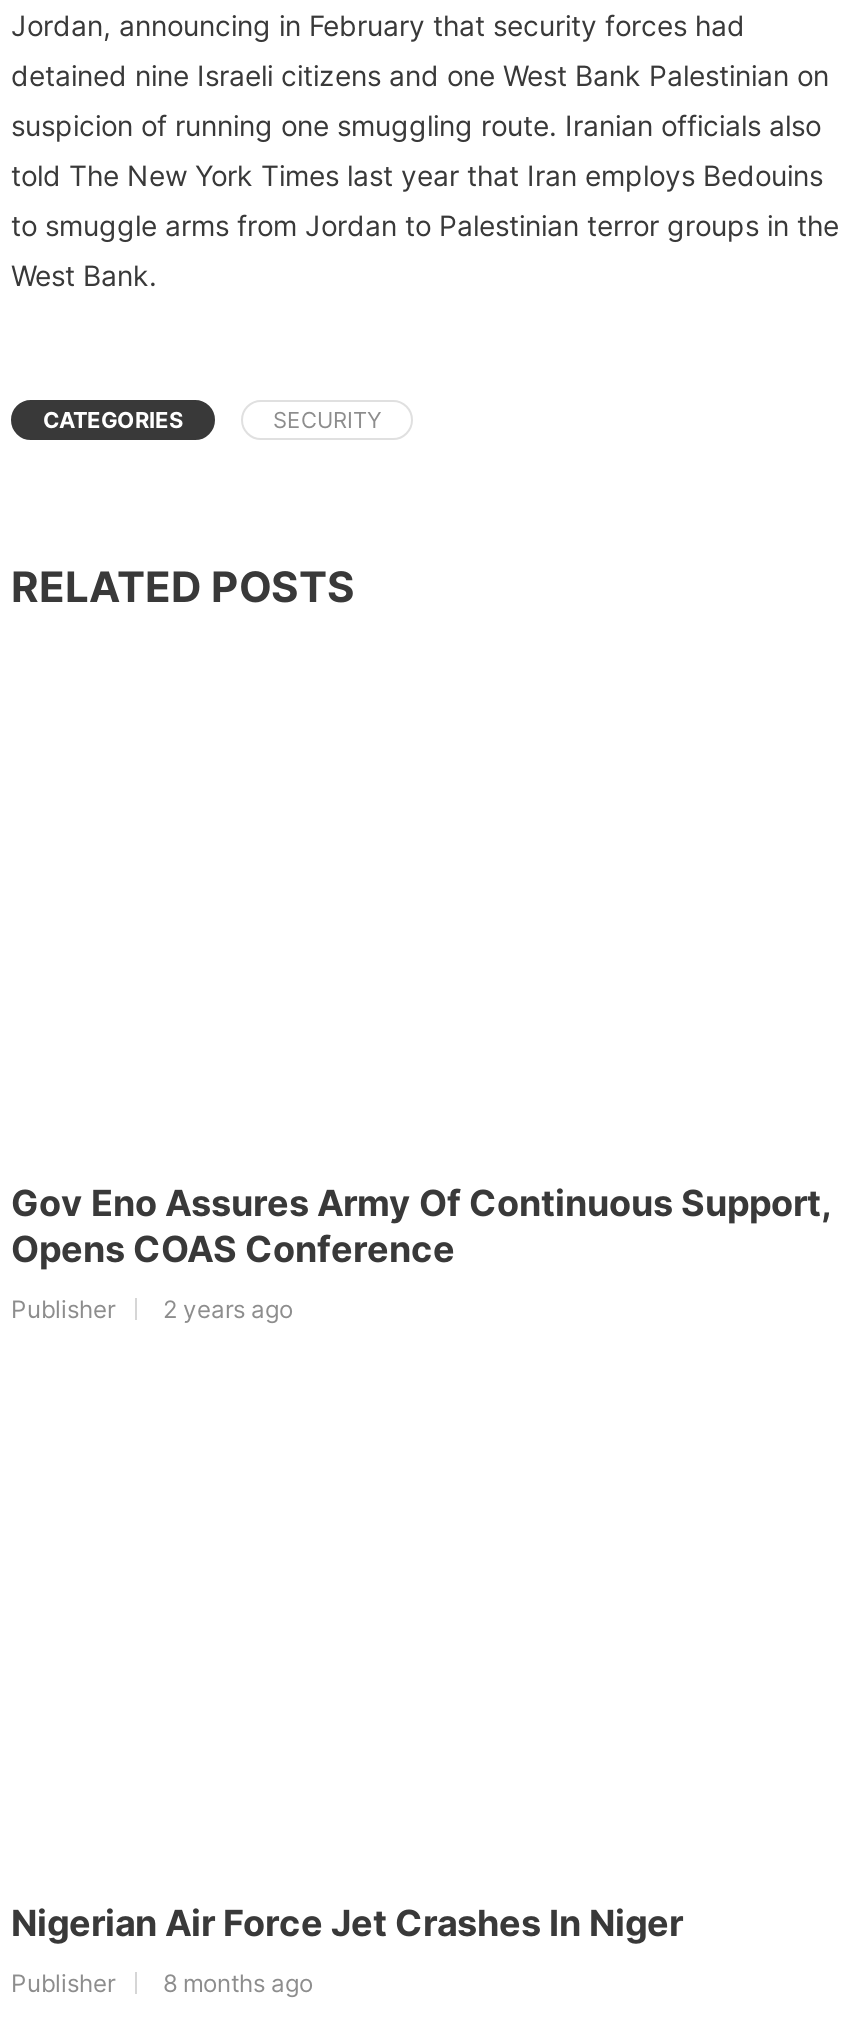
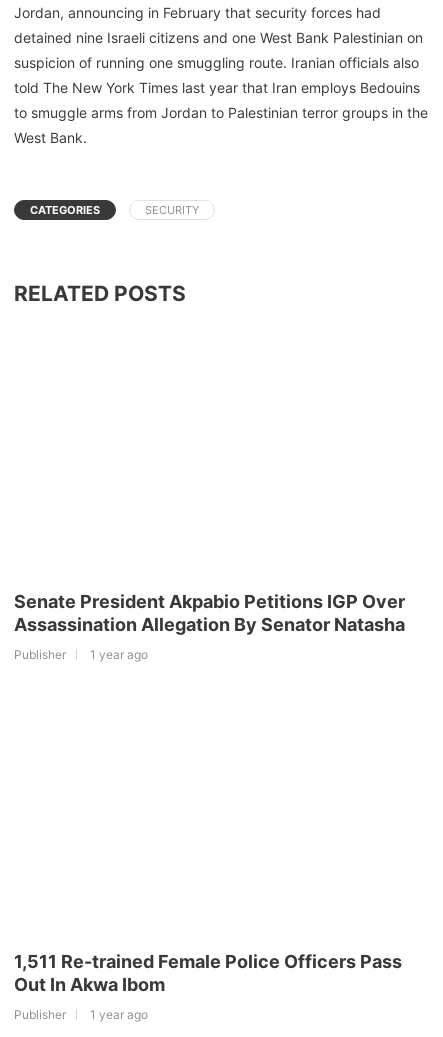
[11,1181,829,1269] Gov Eno Assures Army Of Continuous Support, | Opens COAS Conference -> [14,591,405,635] Senate President Akpabio Petitions IGP Over | Assassination Allegation By Senator Natasha
[11,1293,293,1323] Publisher 2 years ago -> [14,647,148,662] Publisher 1 year ago
[11,1901,683,1943] Nigerian Air Force Jet Crashes In Niger -> [14,951,402,995] 1,511 Re-trained Female Police Officers Pass | Out In Akwa Ibom
[11,1967,313,1997] Publisher 8 months ago -> [14,1007,148,1022] Publisher 1 year ago

